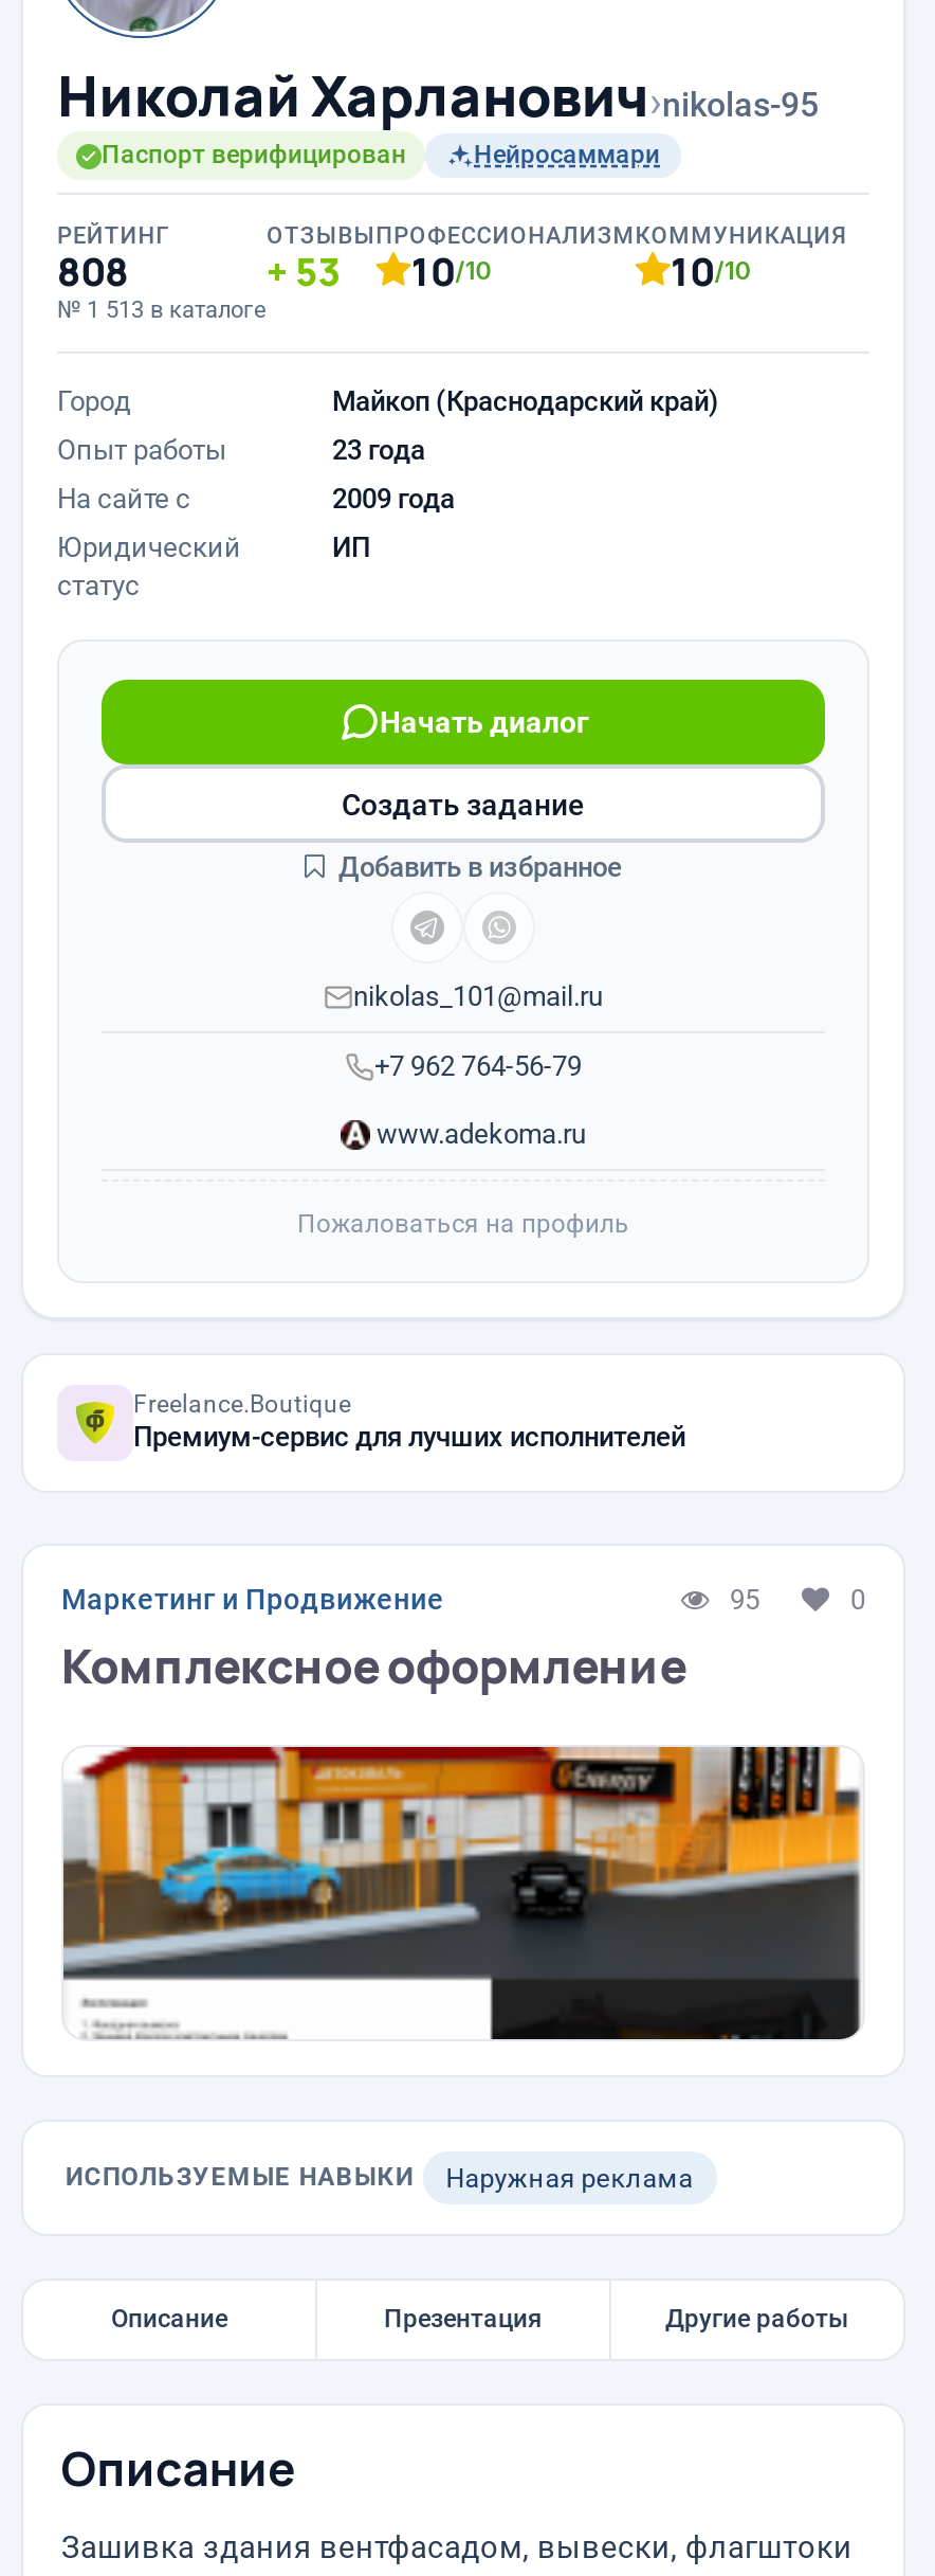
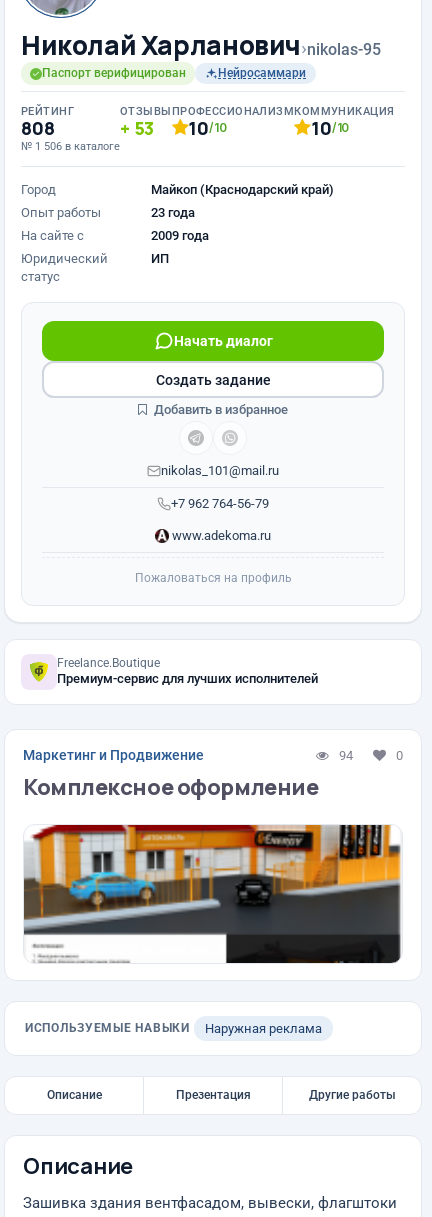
[57,296,267,324] № 1 513 в каталоге -> [21,140,120,153] № 1 506 в каталоге
[730,1583,759,1615] 95 -> [339,747,353,762] 94

